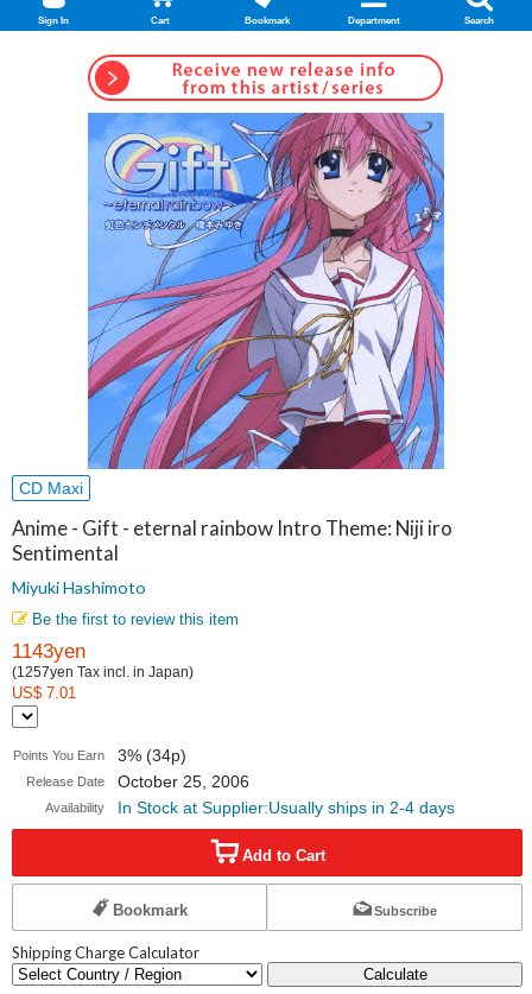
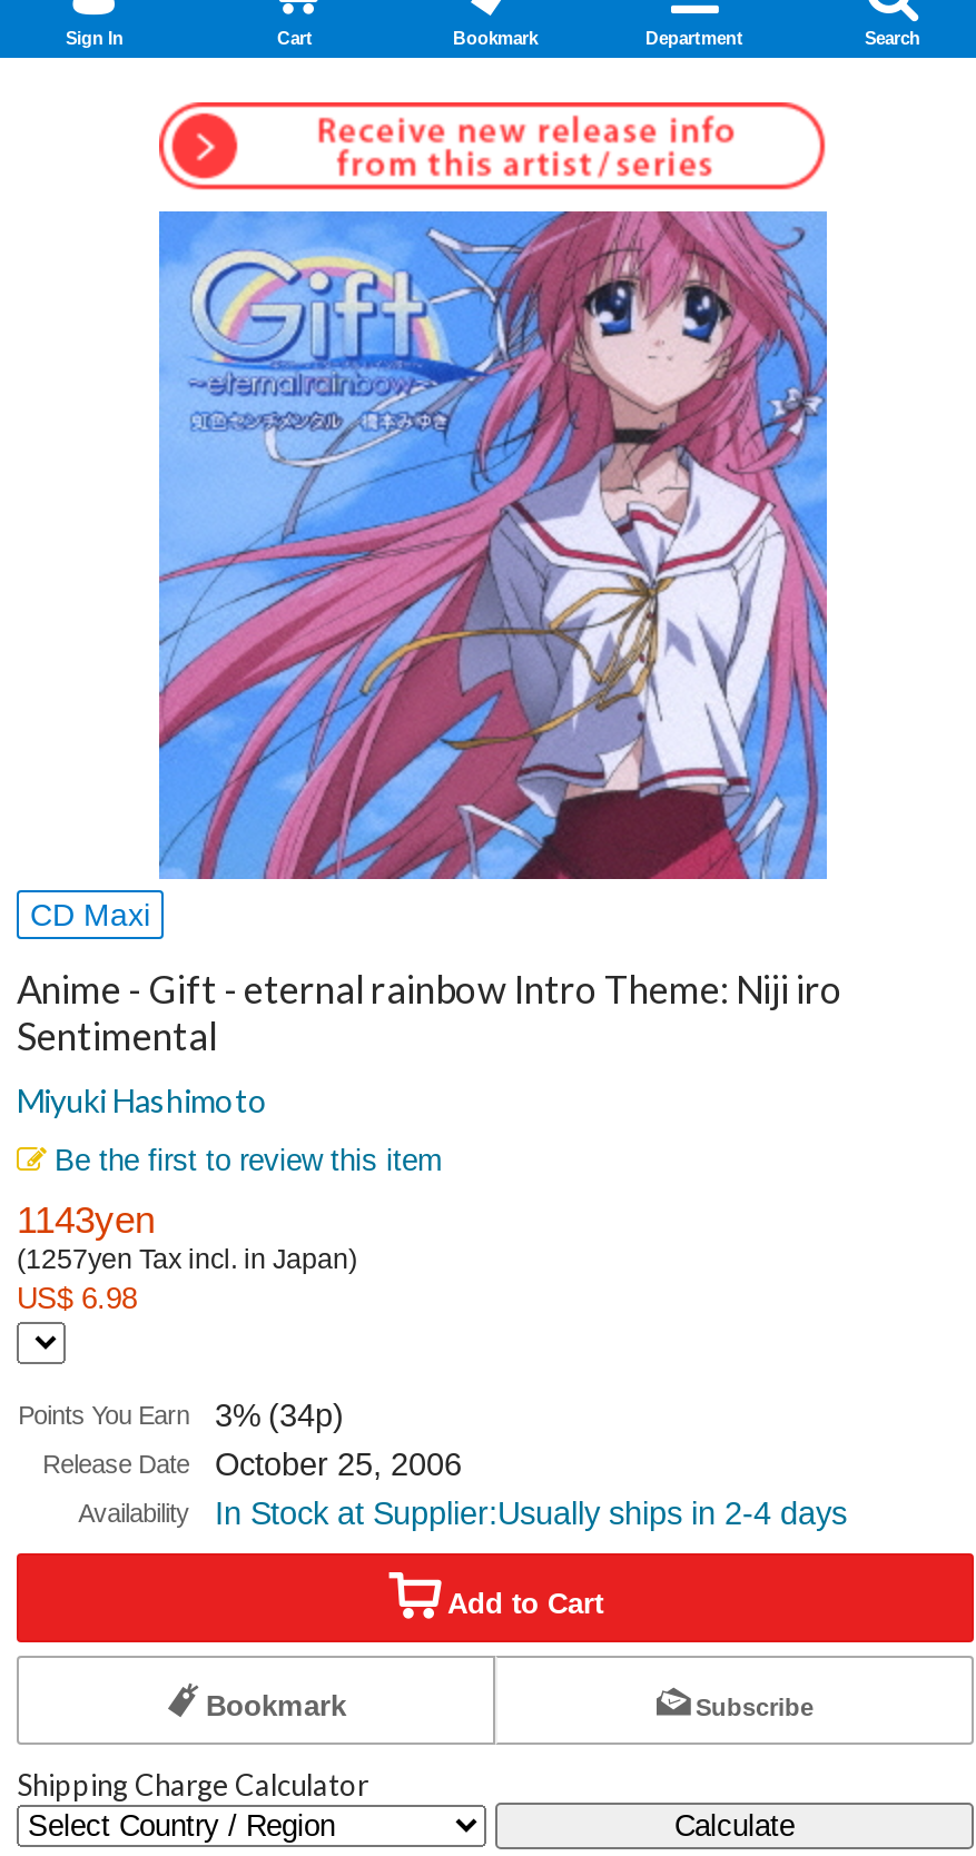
[12,683,76,701] US$ 7.01 -> [17,1281,137,1314] US$ 6.98

